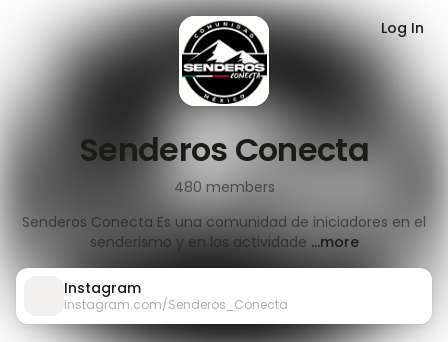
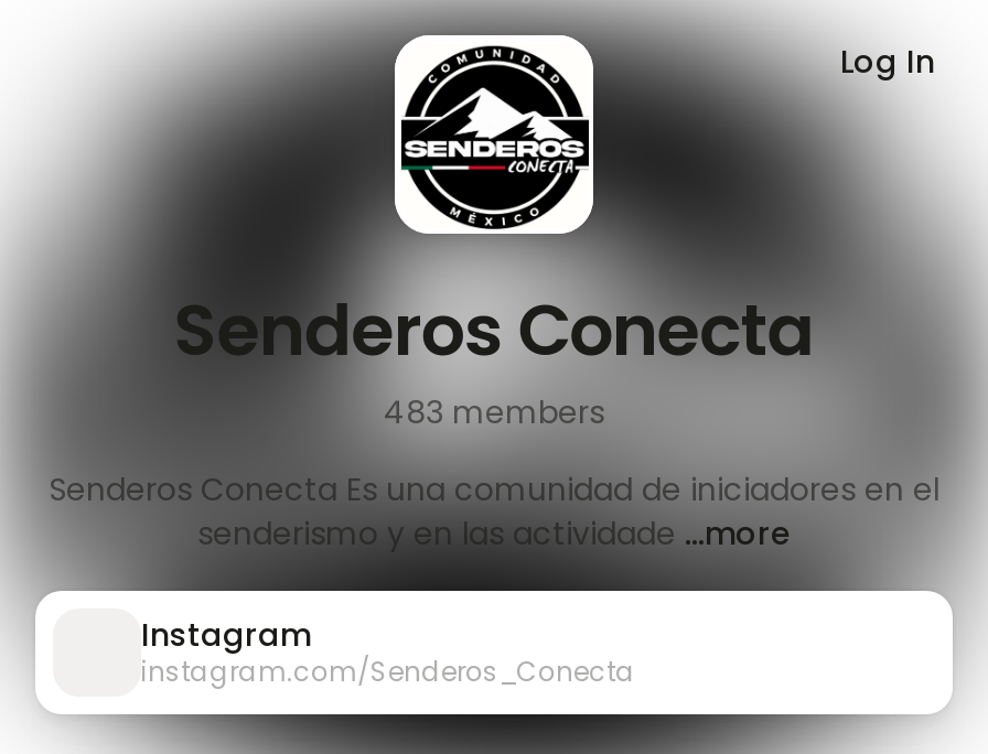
[173,177,274,197] 480 members -> [384,390,604,434] 483 members

